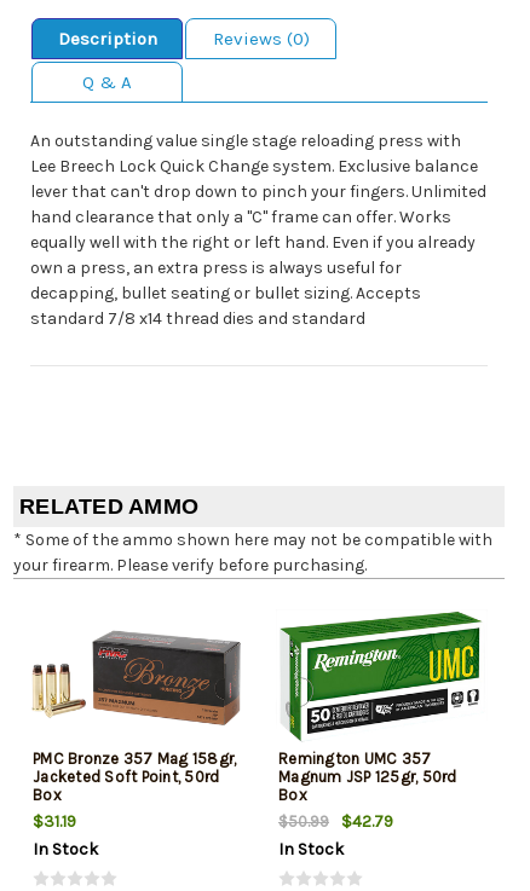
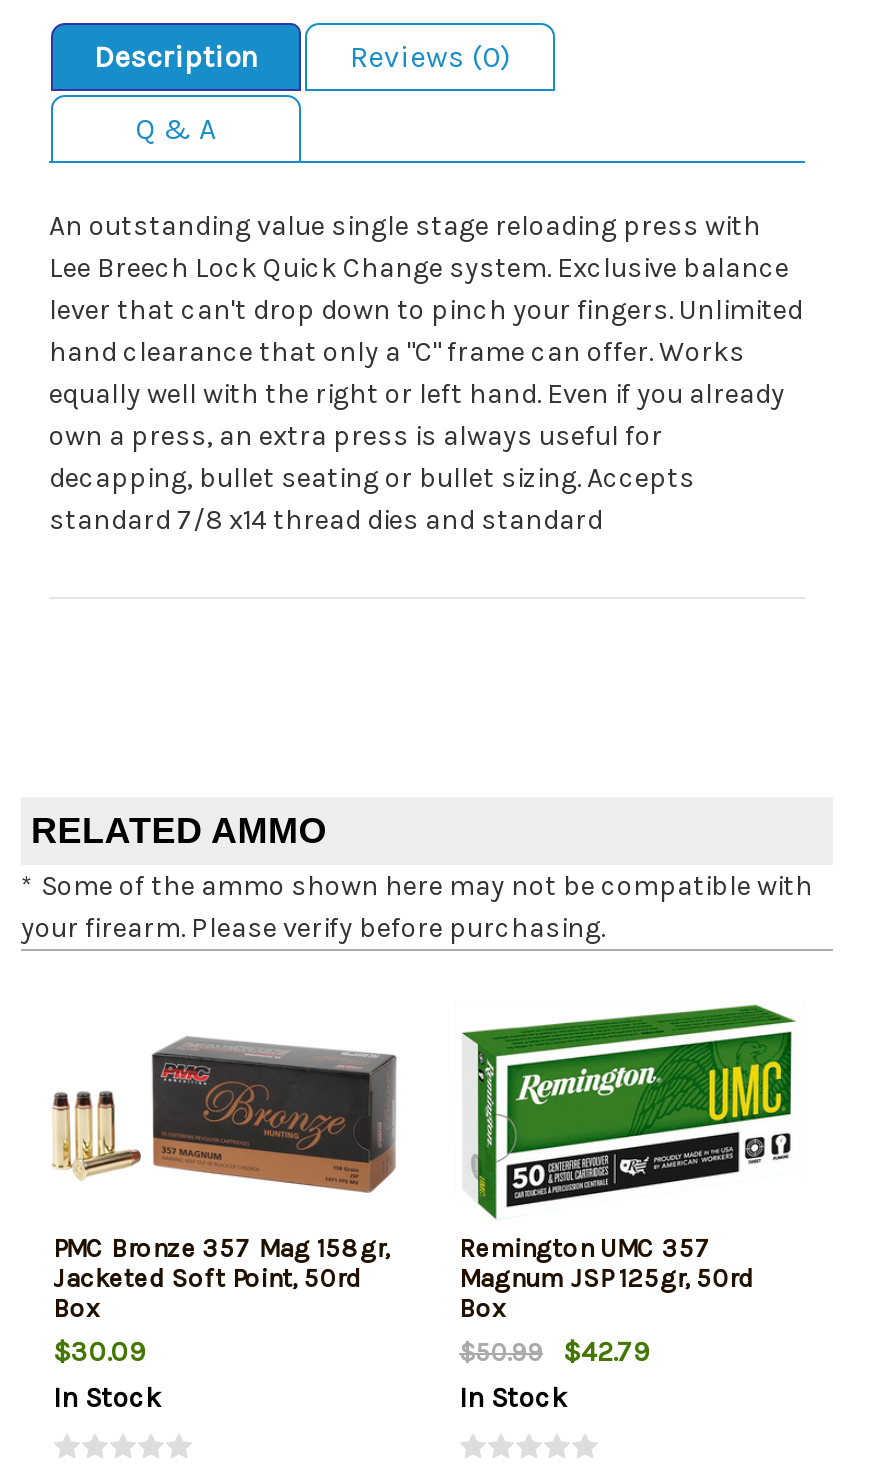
[33,811,76,832] $31.19 -> [53,1335,145,1369] $30.09

